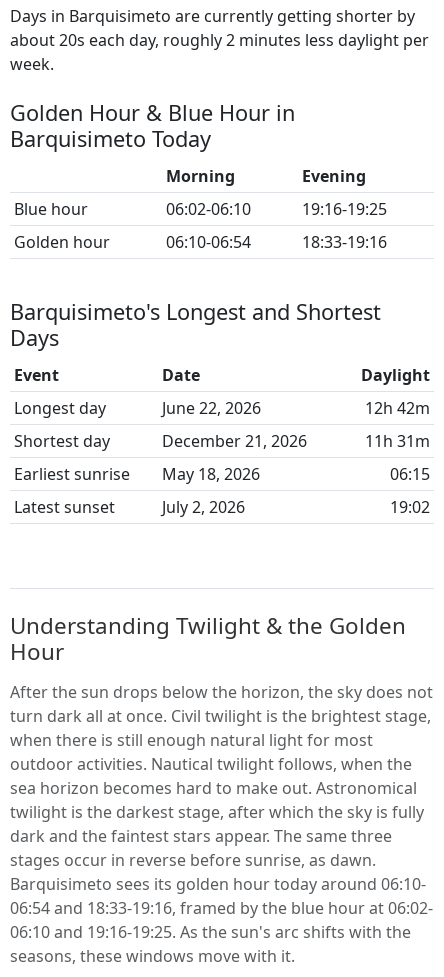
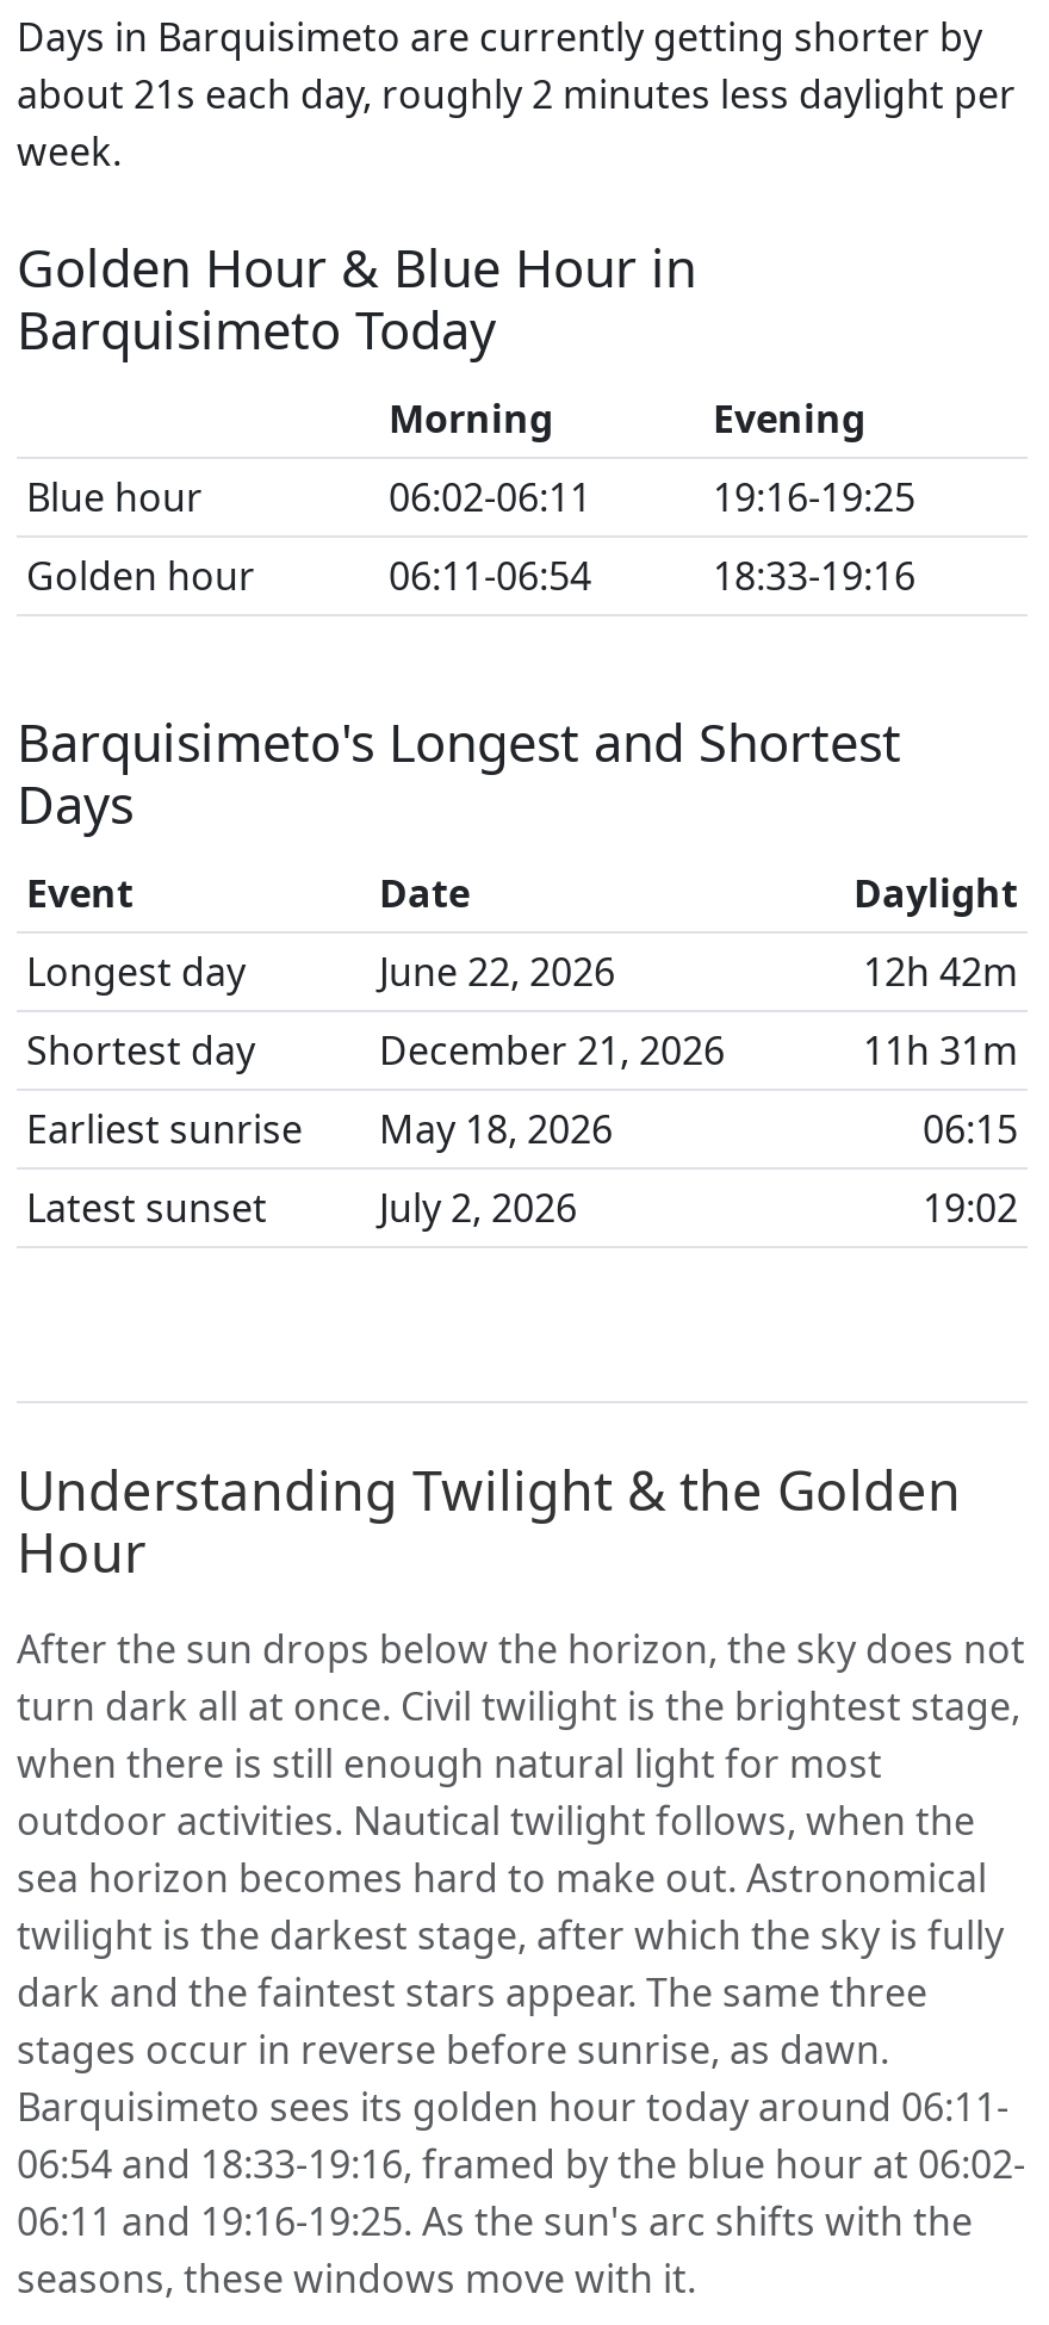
[10,29,429,51] about 20s each day, roughly 2 minutes less daylight per -> [17,68,1016,120] about 21s each day, roughly 2 minutes less daylight per
[166,198,251,220] 06:02-06:10 -> [389,471,591,523] 06:02-06:11
[166,231,251,253] 06:10-06:54 -> [389,550,591,602] 06:11-06:54
[10,873,426,895] Barquisimeto sees its golden hour today around 06:10- -> [17,2081,1008,2133] Barquisimeto sees its golden hour today around 06:11-
[10,921,411,943] 06:10 and 19:16-19:25. As the sun's arc shifts with the -> [17,2195,973,2247] 06:11 and 19:16-19:25. As the sun's arc shifts with the

